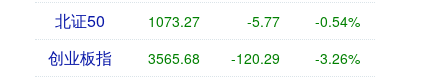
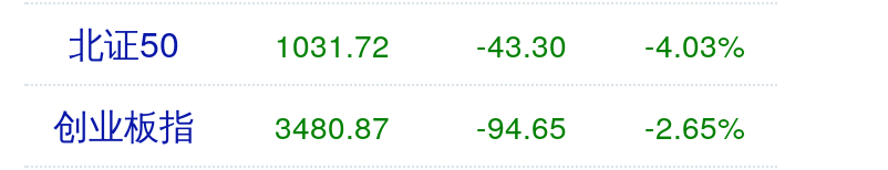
[148,11,200,31] 1073.27 -> [275,22,390,66] 1031.72
[247,11,280,31] -5.77 -> [476,22,567,66] -43.30
[315,11,360,31] -0.54% -> [644,22,744,66] -4.03%
[148,48,200,68] 3565.68 -> [275,104,390,148] 3480.87
[231,48,280,68] -120.29 -> [476,104,567,148] -94.65
[315,48,360,68] -3.26% -> [644,104,744,148] -2.65%

